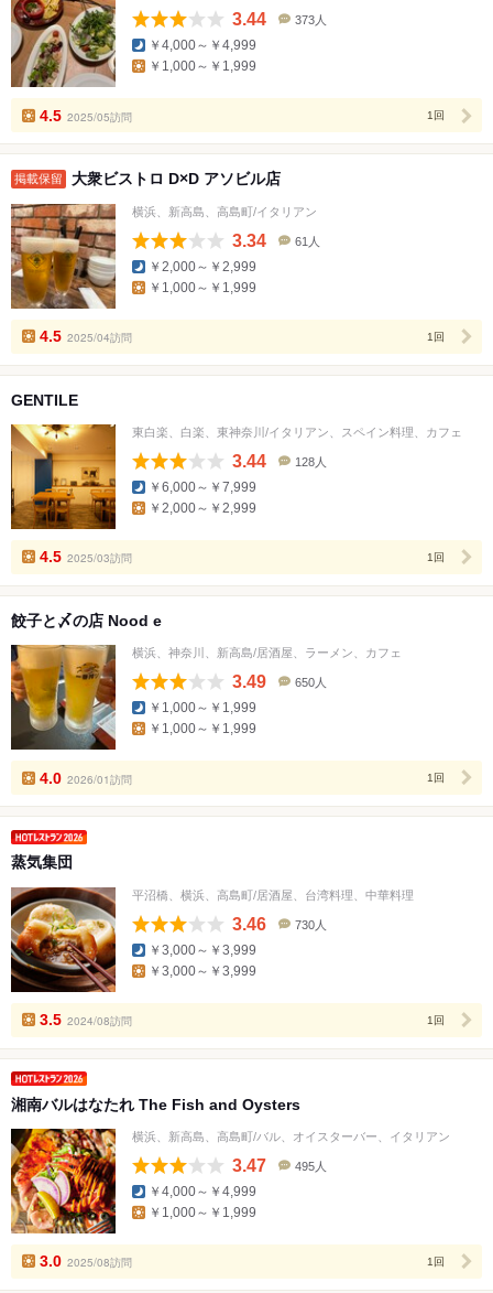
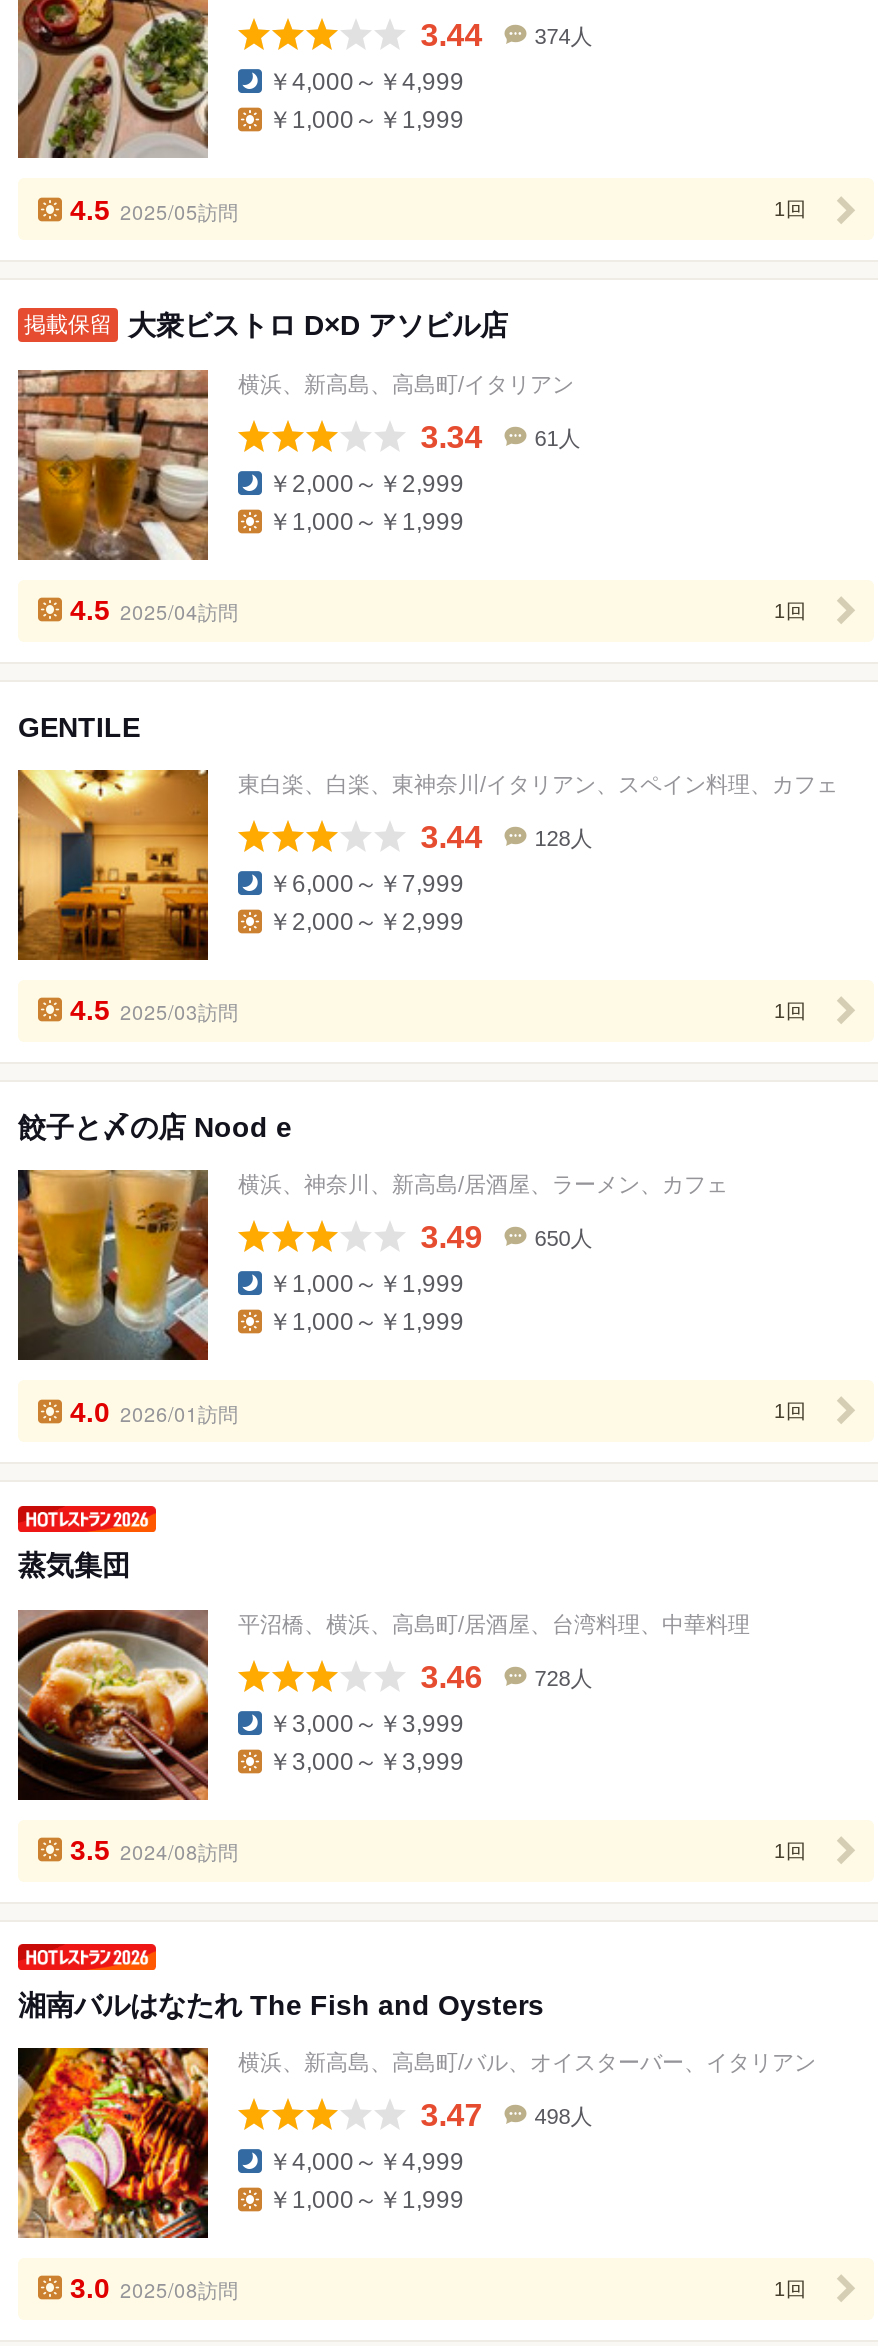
[295,14,327,27] 373人 -> [534,25,592,49] 374人
[295,918,327,931] 730人 -> [534,1665,592,1689] 728人
[295,1160,327,1173] 495人 -> [534,2104,592,2128] 498人

